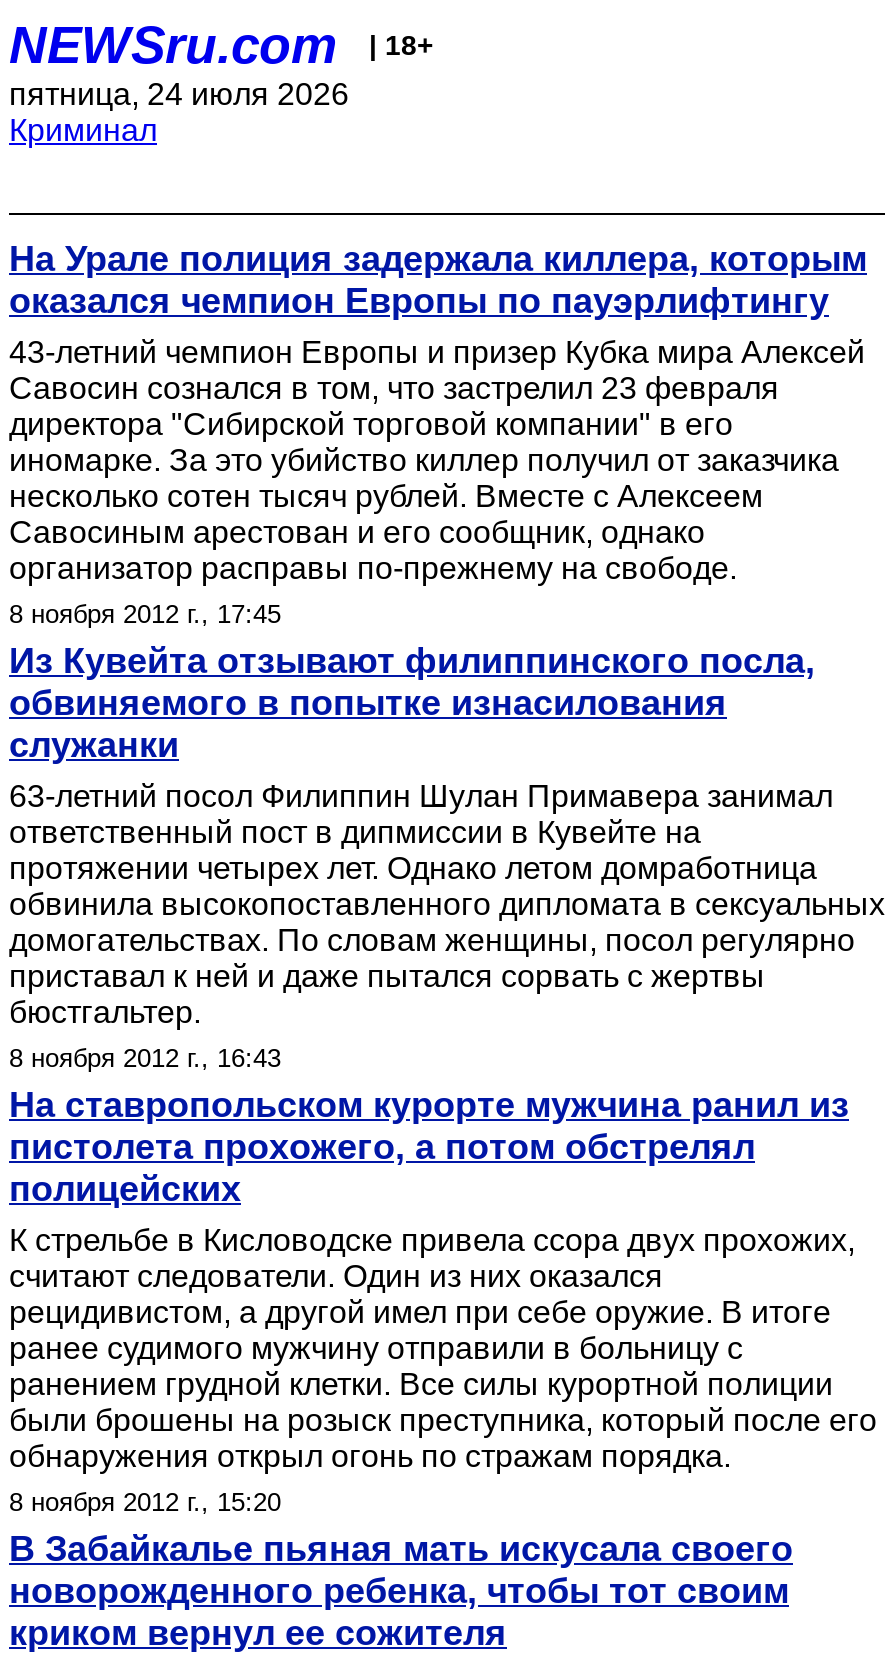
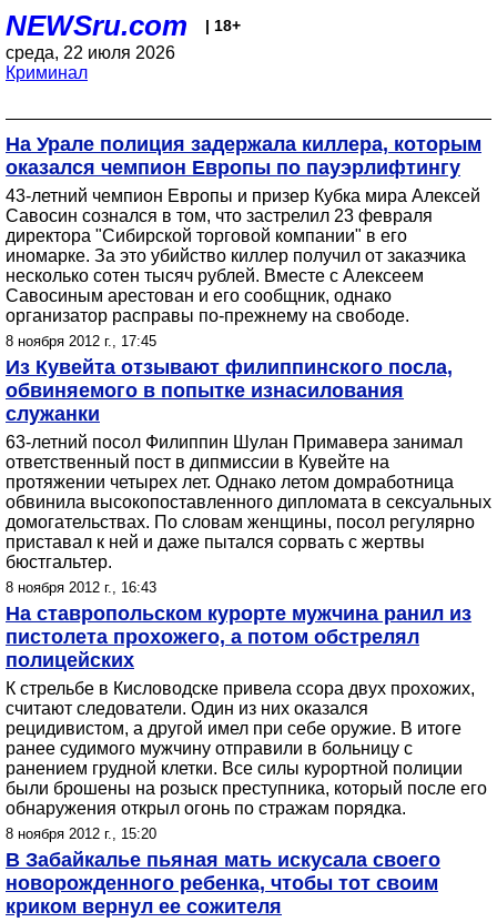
[9,77,349,111] пятница, 24 июля 2026 -> [6,43,175,62] среда, 22 июля 2026

